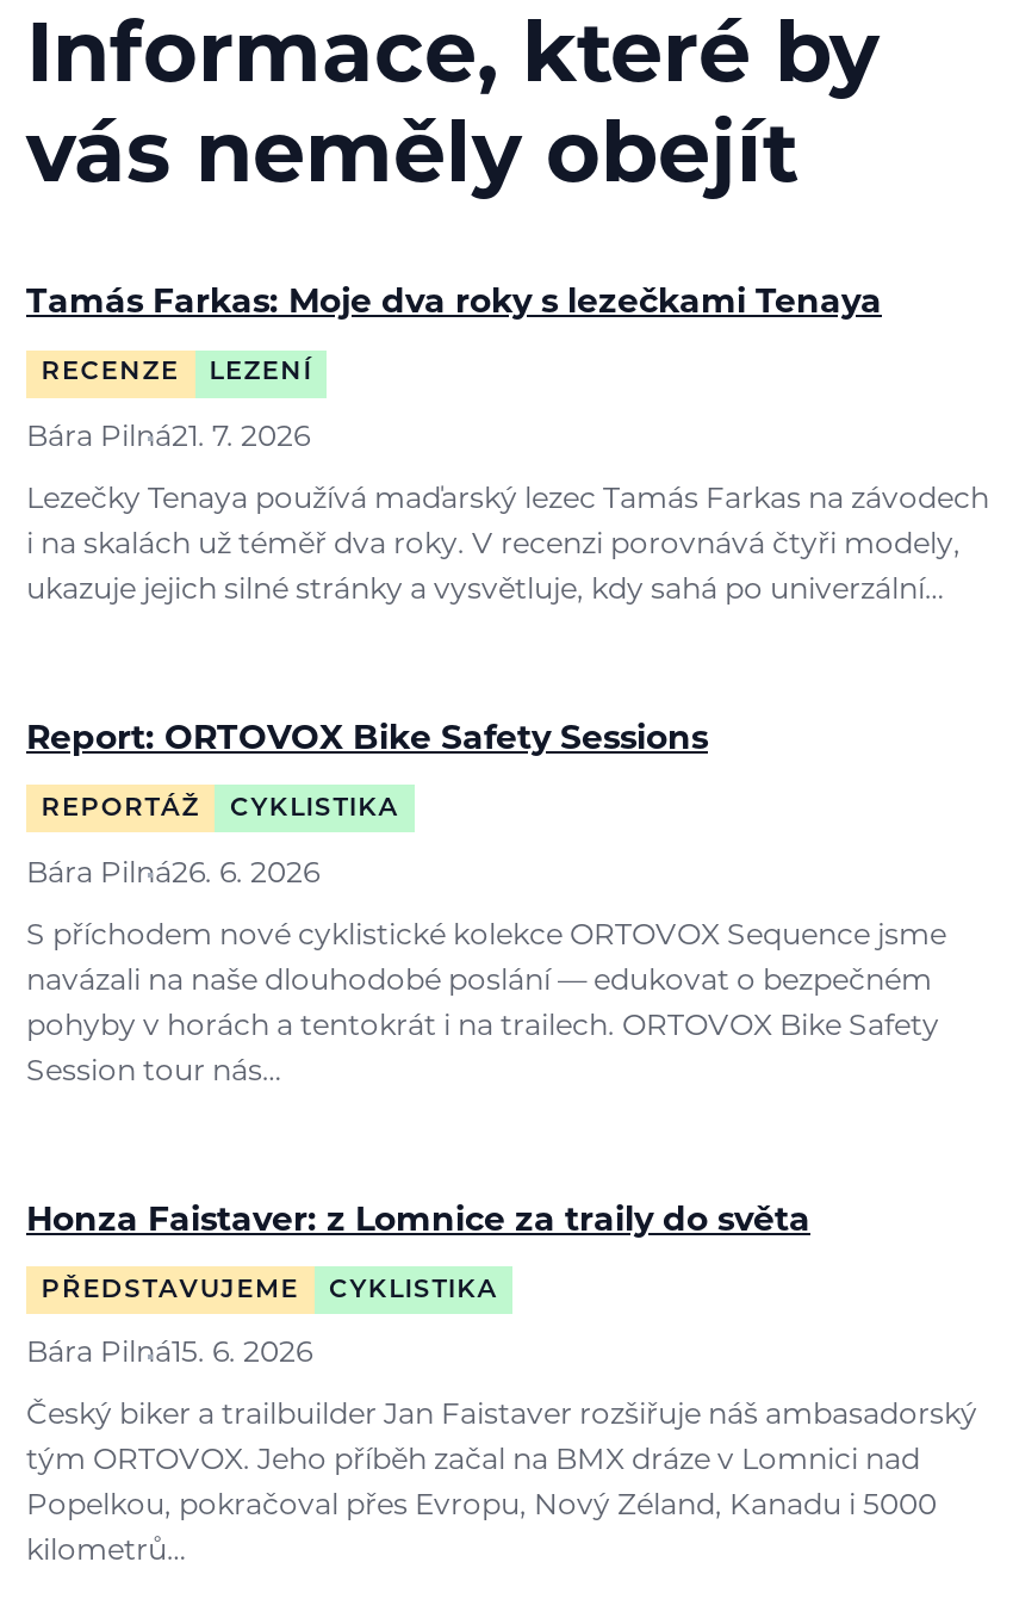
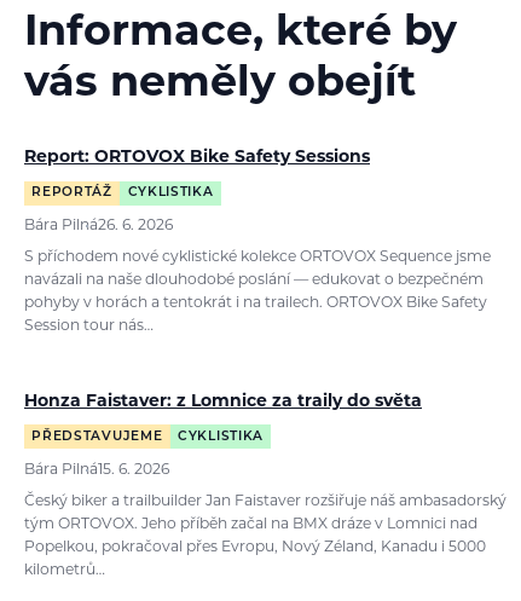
[26,287,989,605] Tamás Farkas: Moje dva roky s lezečkami Tenaya | RECENZE | LEZENÍ | Bára Pilná21. 7. 2026 | Lezečky Tenaya používá maďarský lezec Tamás Farkas na závodech | i na skalách už téměř dva roky. V recenzi porovnává čtyři modely, | ukazuje jejich silné stránky a vysvětluje, kdy sahá po univerzální… -> none

